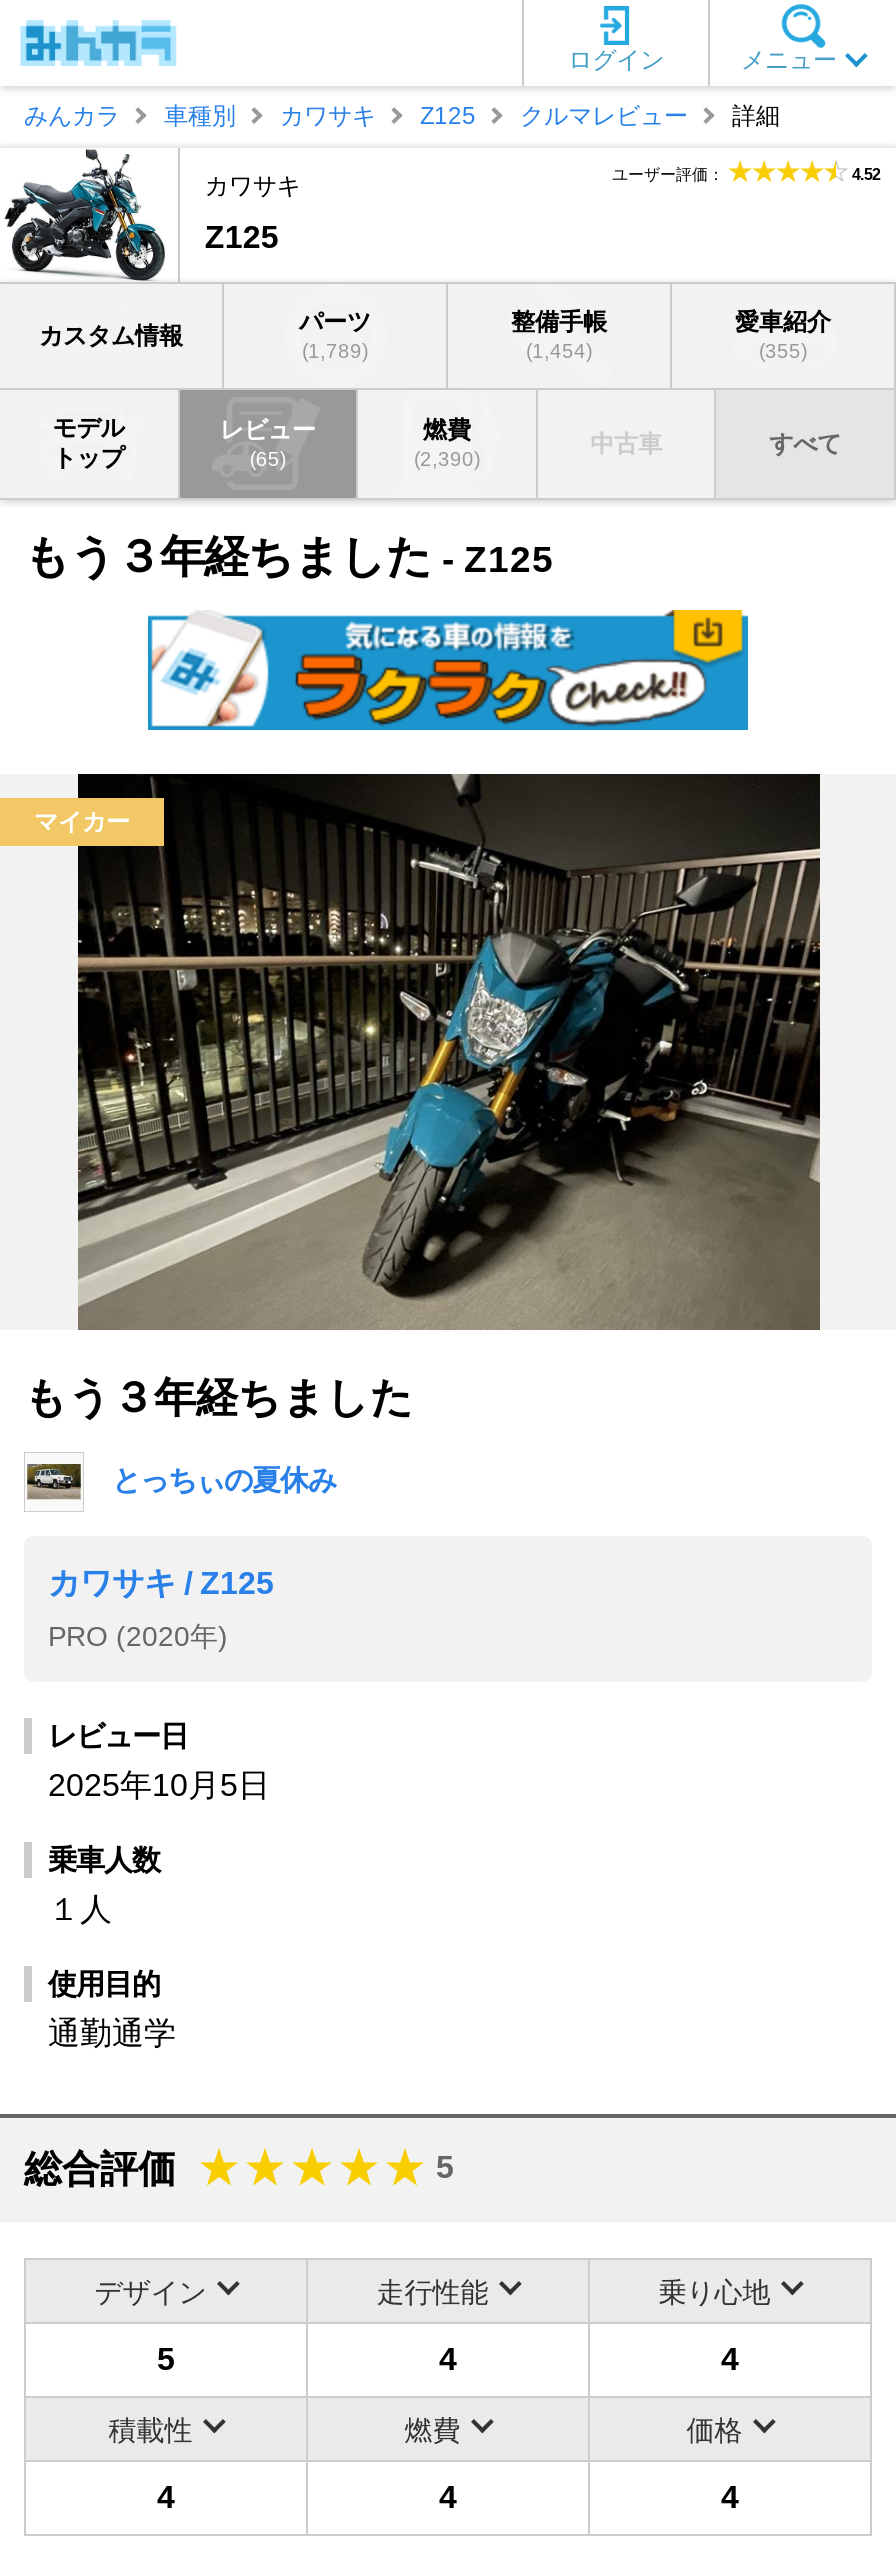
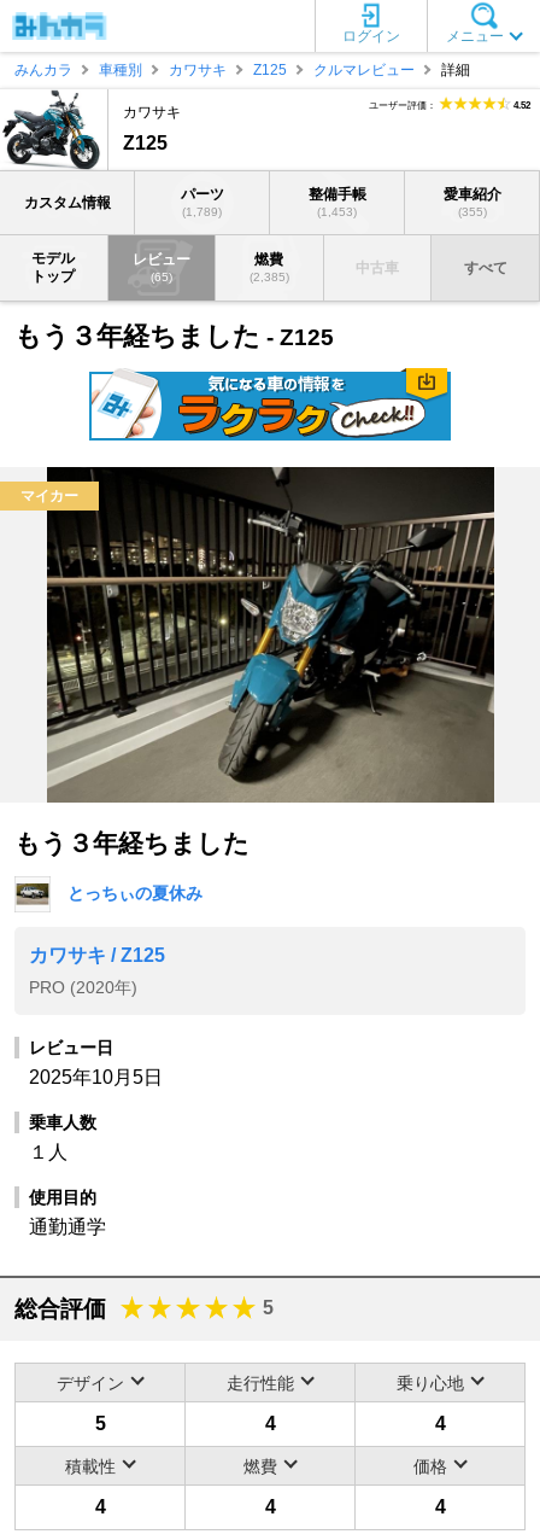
[526,340,592,362] (1,454) -> [317,205,357,218] (1,453)
[414,448,480,470] (2,390) -> [250,270,289,284] (2,385)

